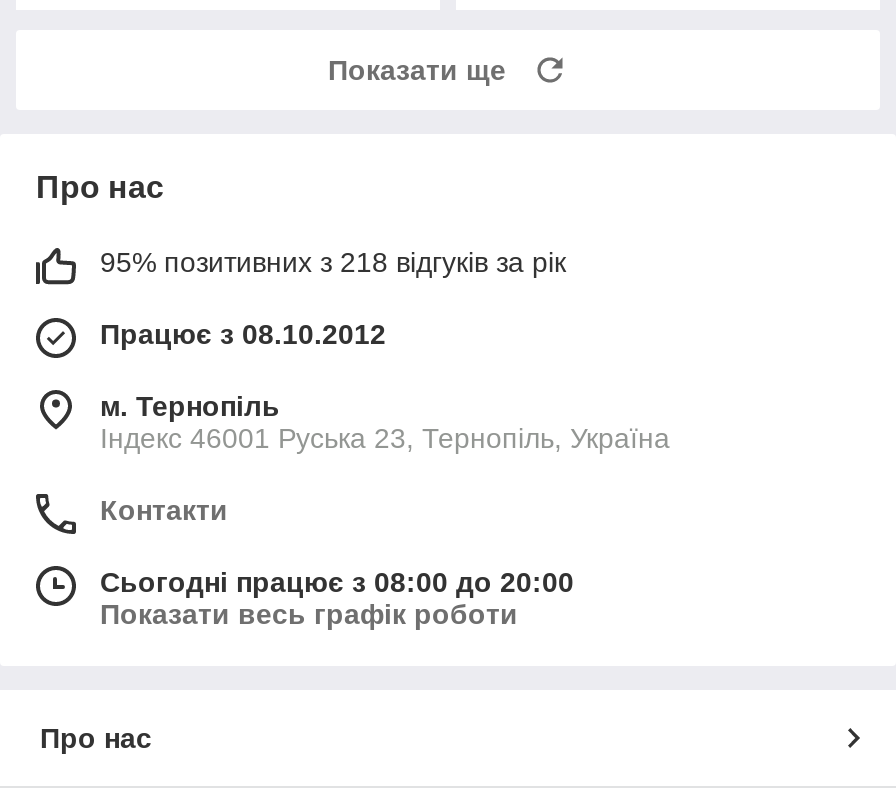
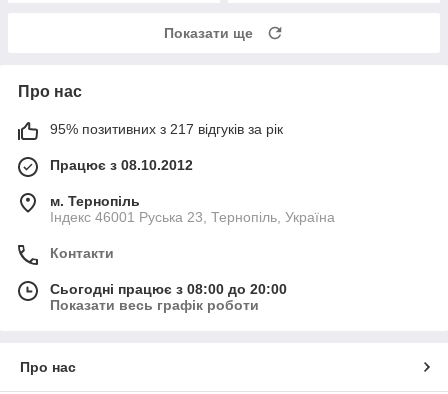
[100,246,566,278] 95% позитивних з 218 відгуків за рік -> [50,121,283,137] 95% позитивних з 217 відгуків за рік

